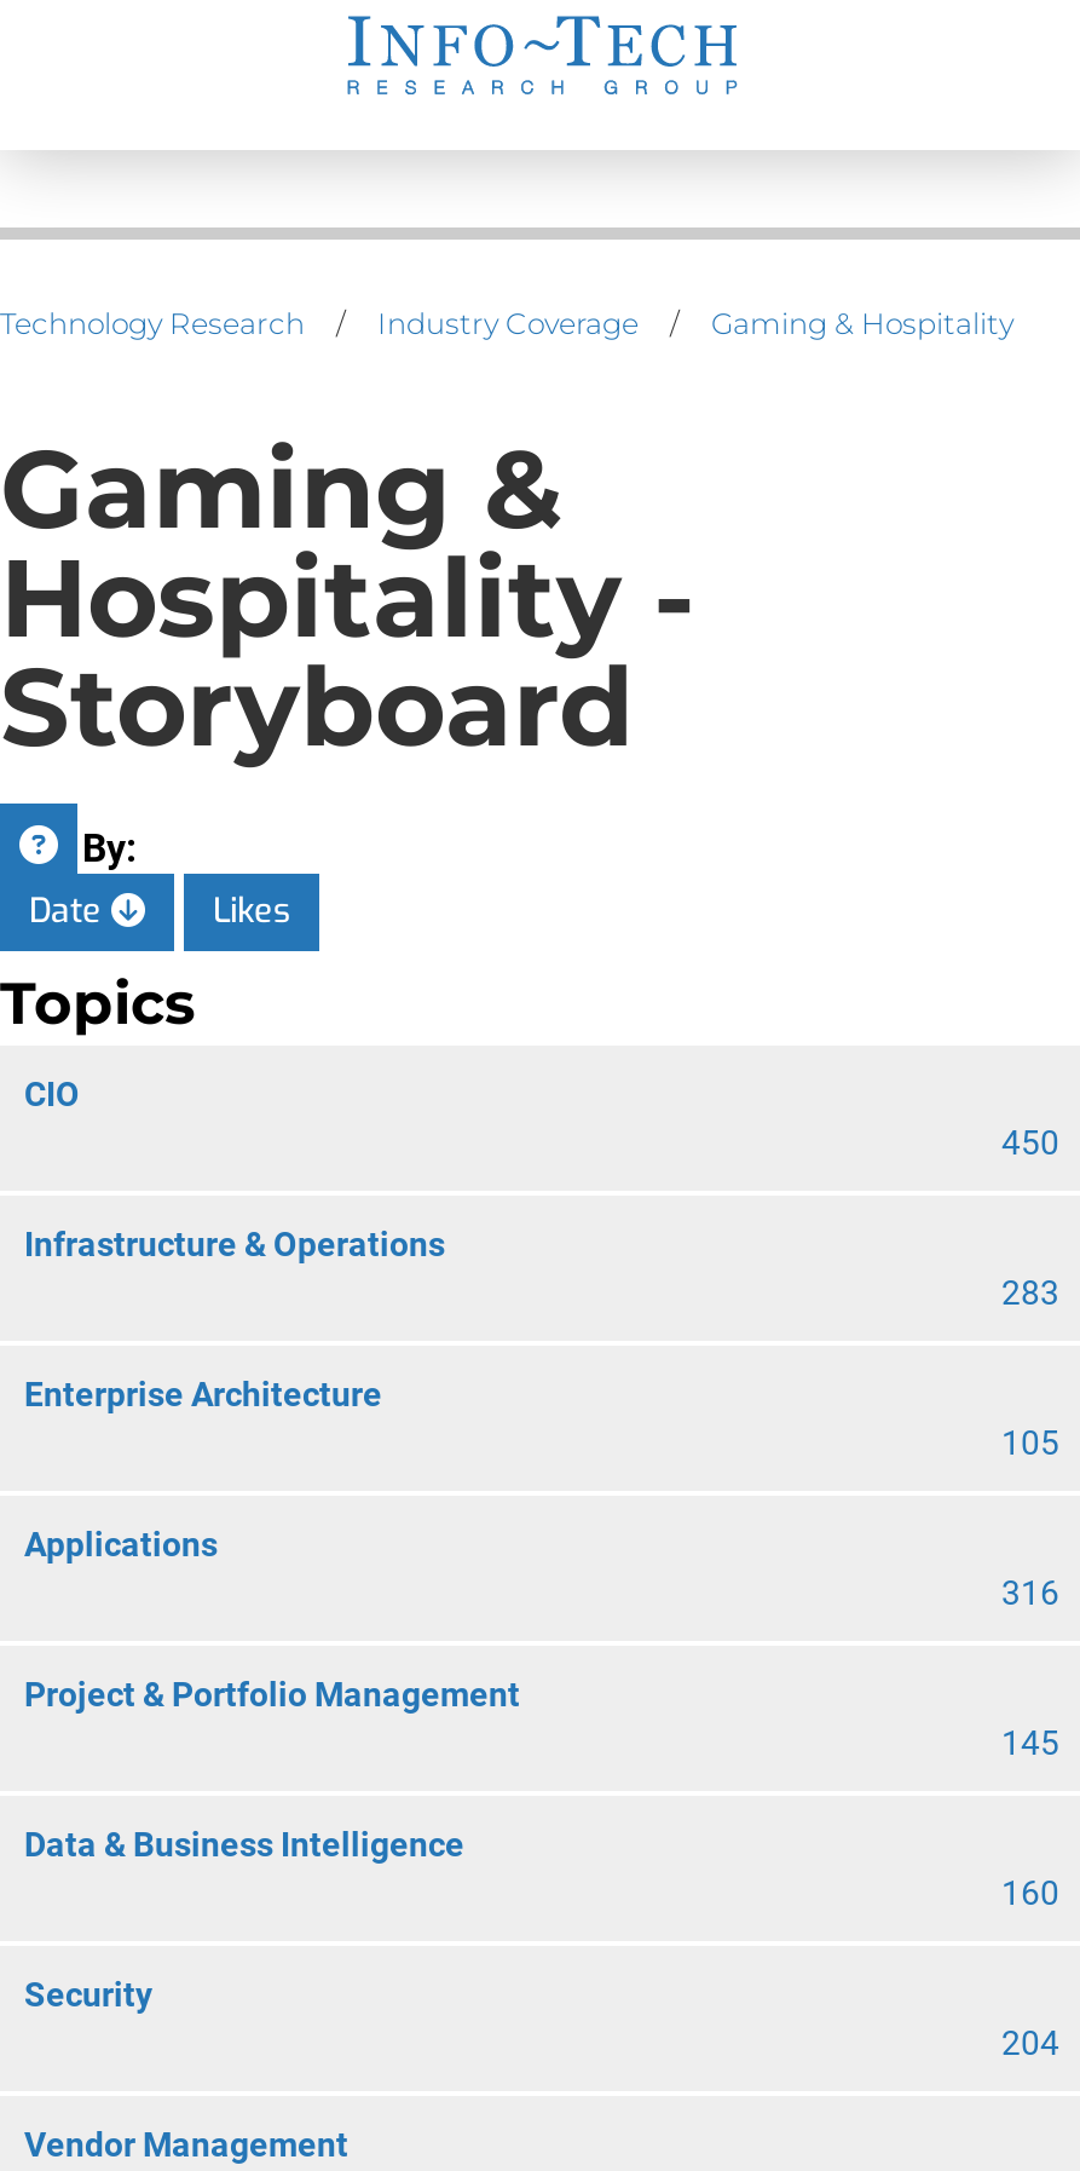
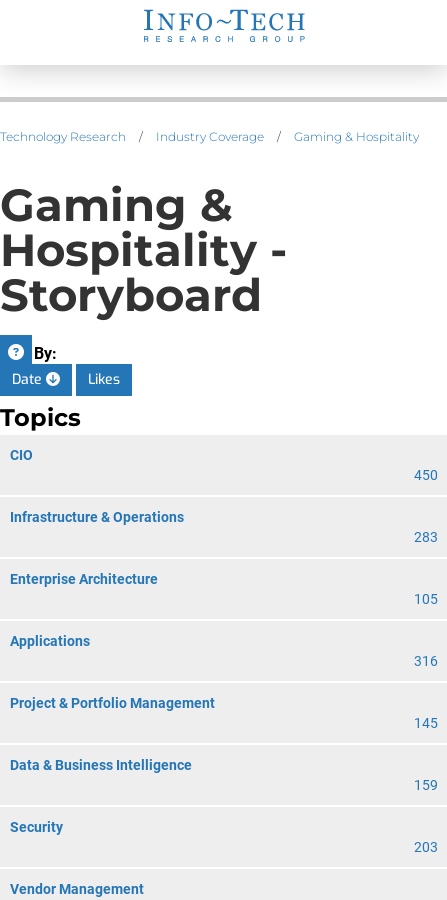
[1001,1873,1059,1912] 160 -> [414,777,438,793] 159
[1001,2023,1059,2062] 204 -> [414,839,438,855] 203

